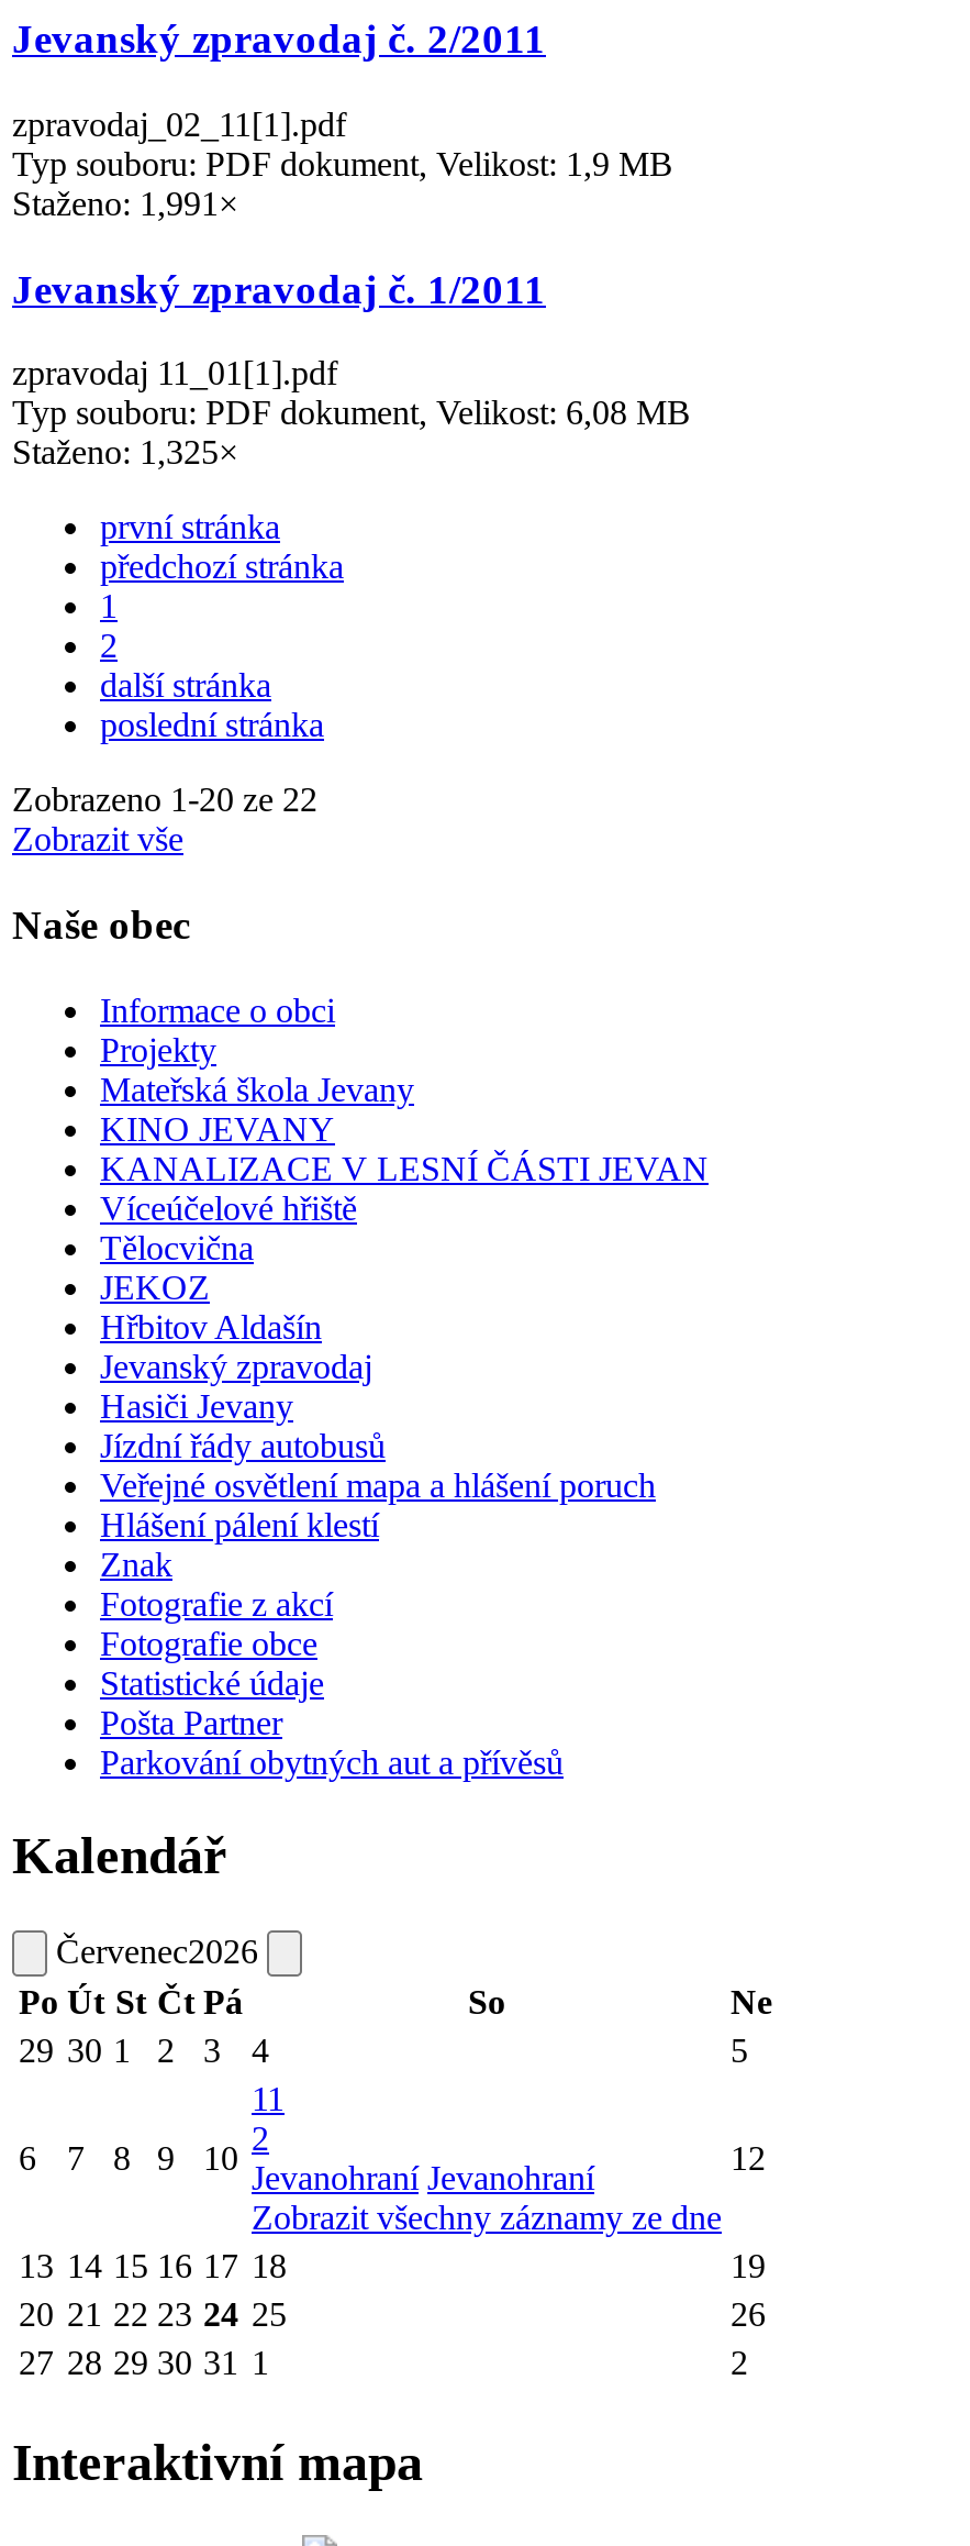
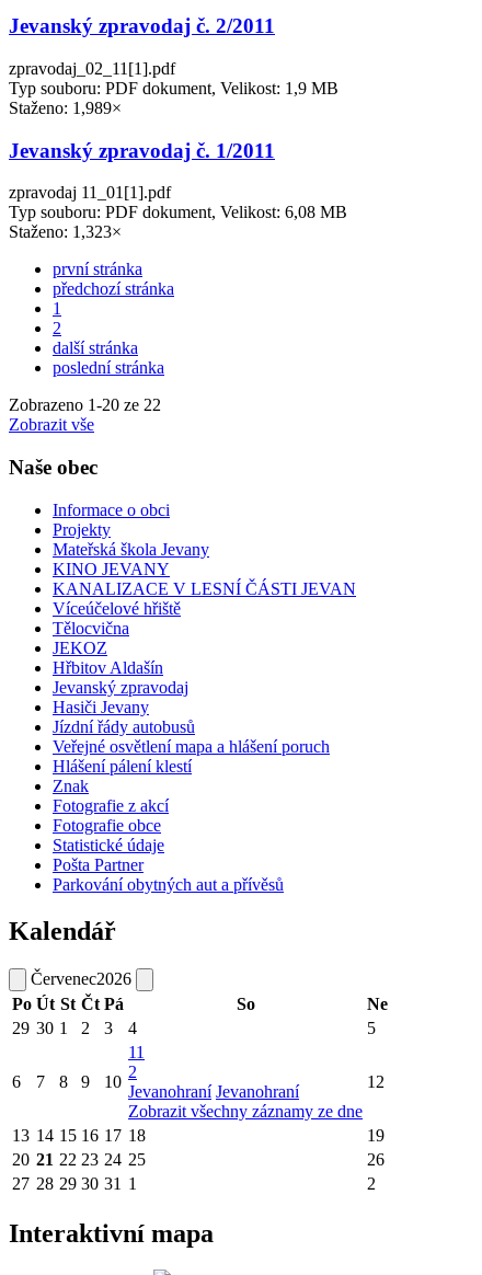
[12,184,238,222] Staženo: 1,991× -> [9,98,122,117] Staženo: 1,989×
[12,434,238,471] Staženo: 1,325× -> [9,223,122,241] Staženo: 1,323×

